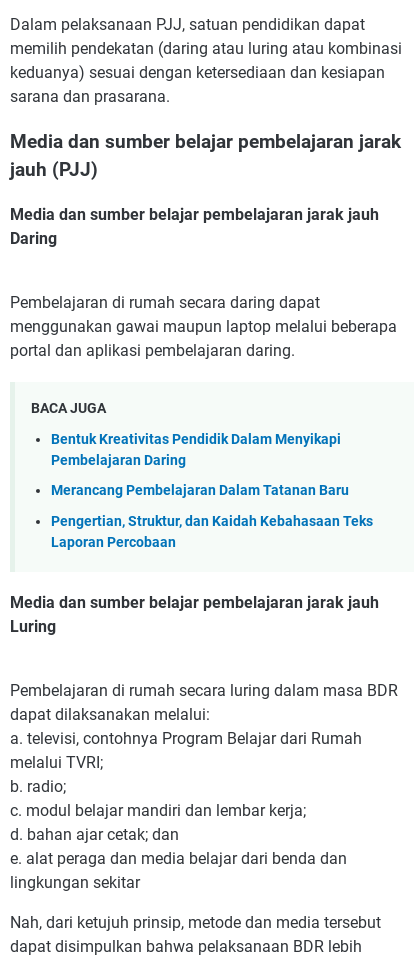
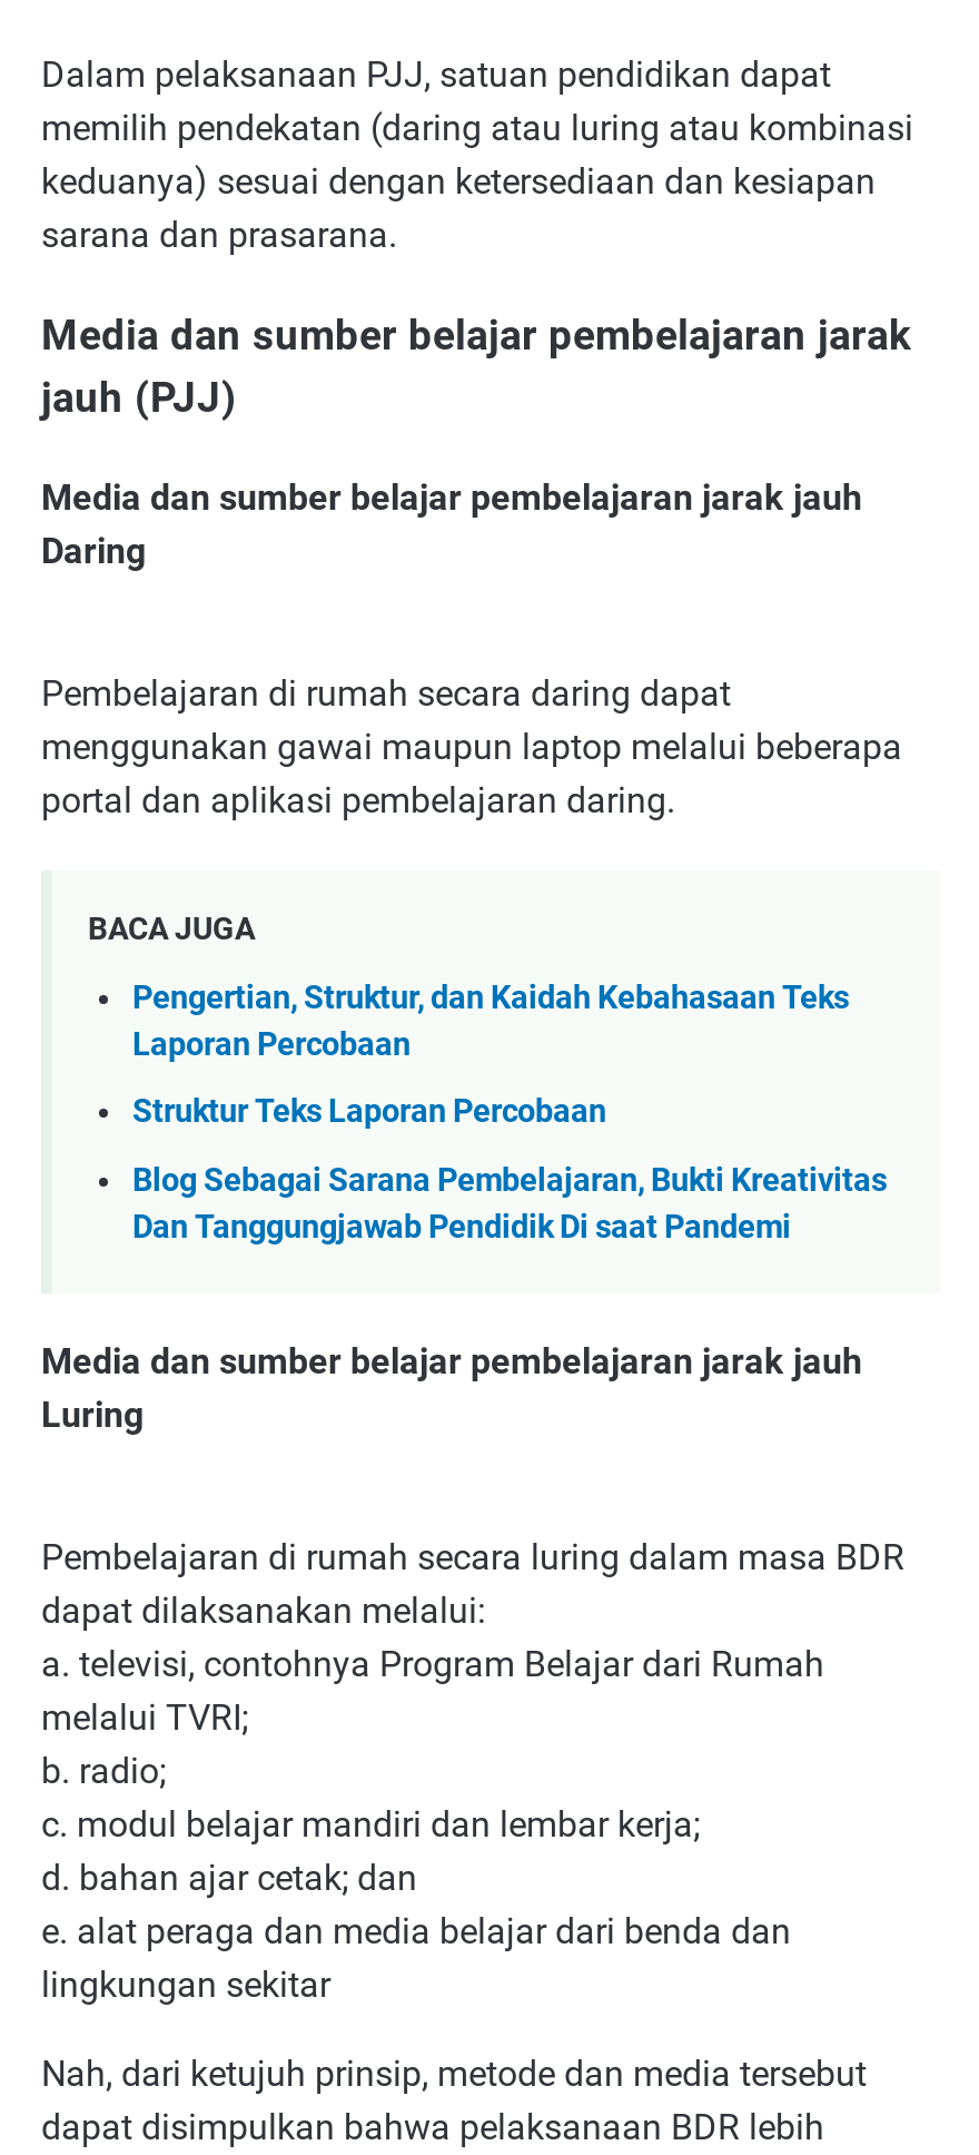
[51,431,349,499] Bentuk Kreativitas Pendidik Dalam Menyikapi | Pembelajaran Daring | Merancang Pembelajaran Dalam Tatanan Baru -> none
moved [51,513,373,551] -> [132,979,849,1063]: Pengertian, Struktur, dan Kaidah Kebahasaan Teks | Laporan Percobaan
none -> [132,1094,887,1246] Struktur Teks Laporan Percobaan | Blog Sebagai Sarana Pembelajaran, Bukti Kreativitas | Dan Tanggungjawab Pendidik Di saat Pandemi

